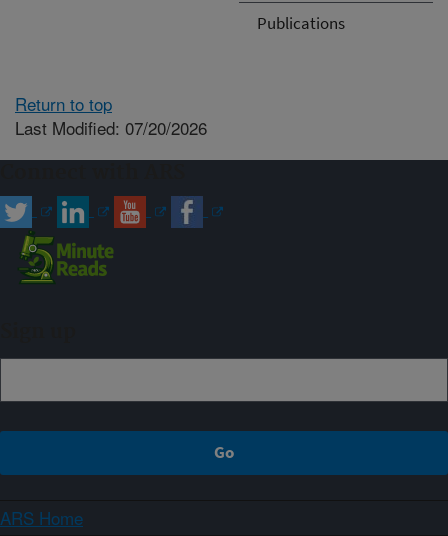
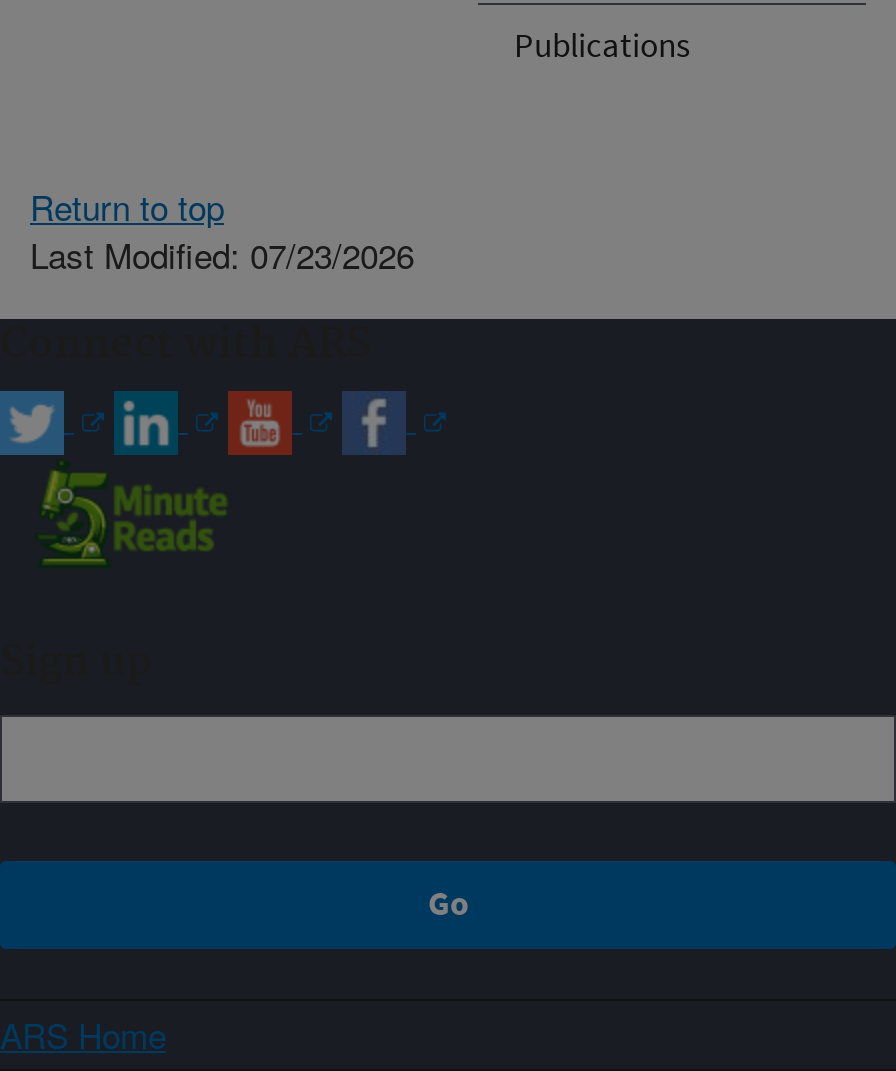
[15,115,207,140] Last Modified: 07/20/2026 -> [30,229,414,279] Last Modified: 07/23/2026

